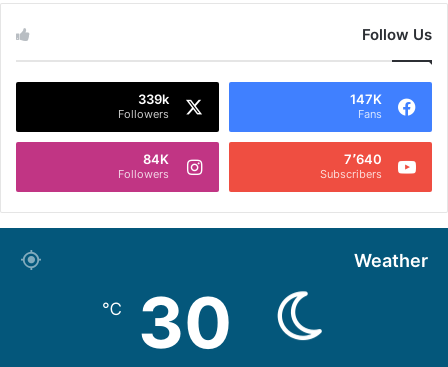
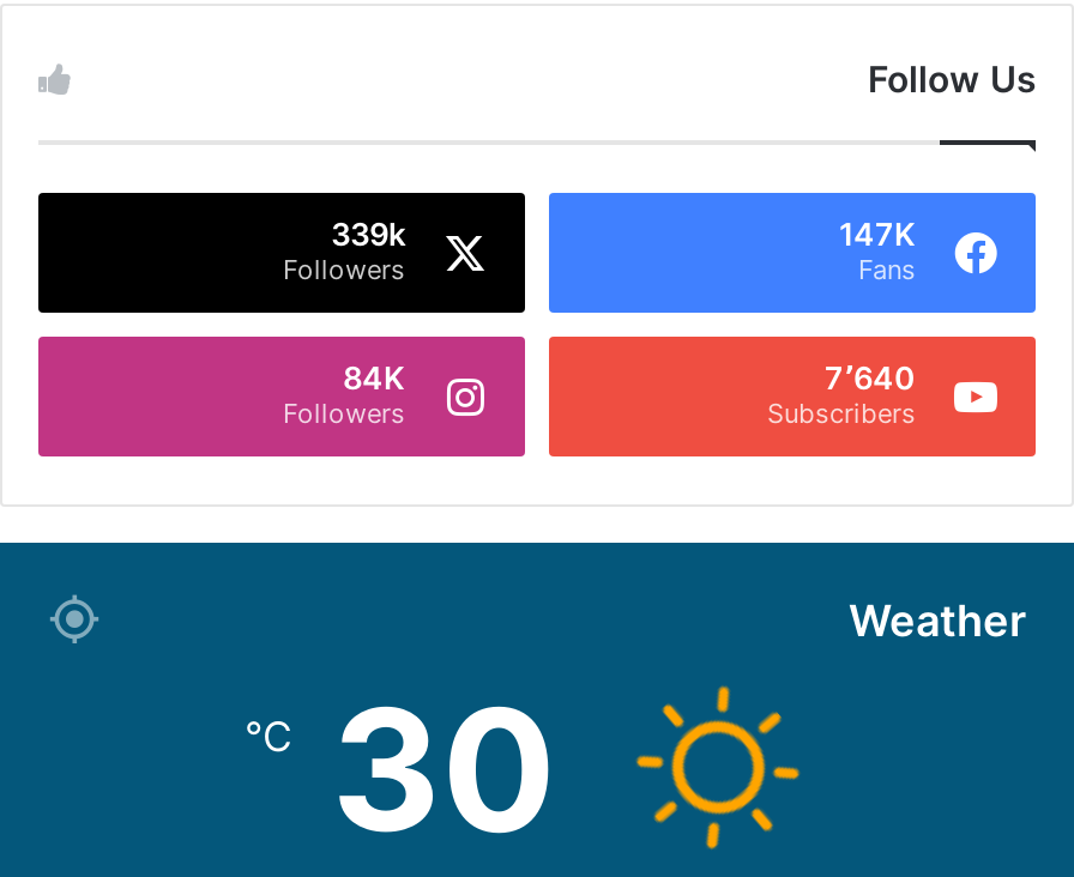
[266,288,333,355] [image] -> [635,685,801,851] [image]

